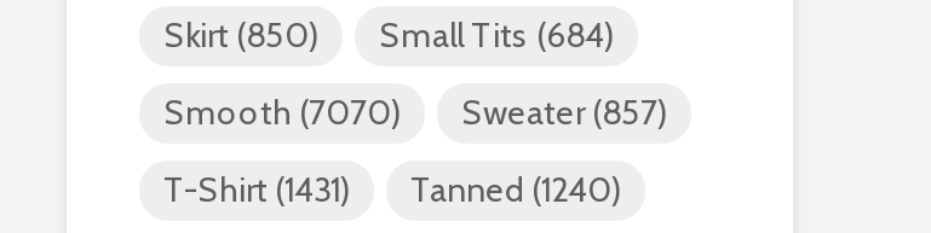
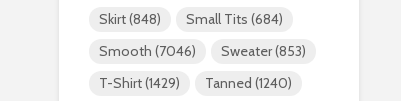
[163,14,614,57] Skirt (850) Small Tits (684) -> [99,10,283,28] Skirt (848) Small Tits (684)
[163,91,401,135] Smooth (7070) -> [99,42,196,60] Smooth (7046)
[461,91,667,135] Sweater (857) -> [221,42,306,60] Sweater (853)
[163,169,621,212] T-Shirt (1431) Tanned (1240) -> [99,74,292,92] T-Shirt (1429) Tanned (1240)

